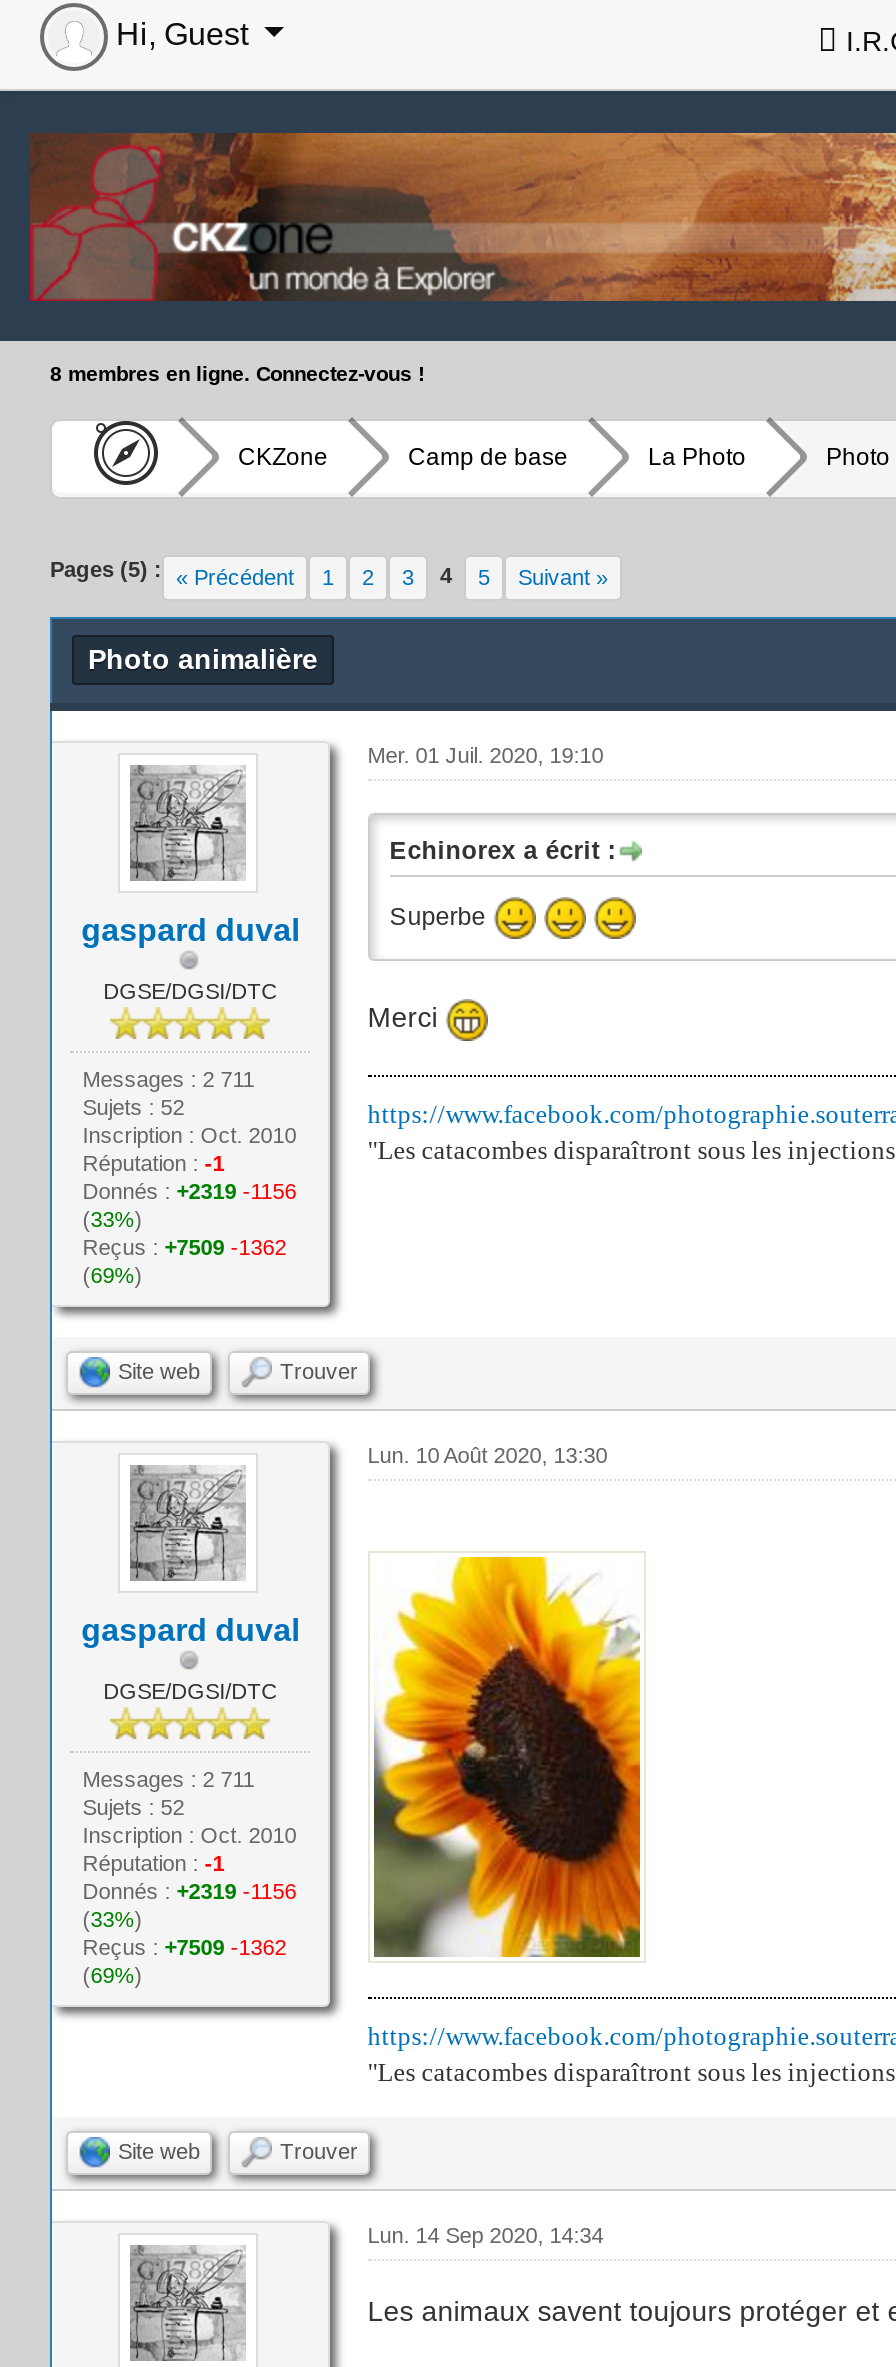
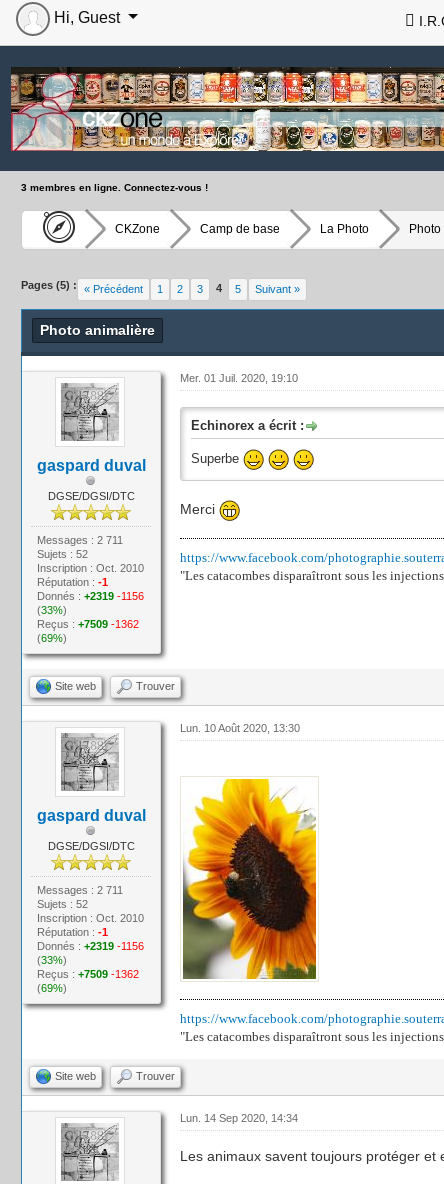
[30,131,890,384] [image] | 8 membres en ligne. Connectez-vous ! -> [10,67,441,193] [image] | 3 membres en ligne. Connectez-vous !

